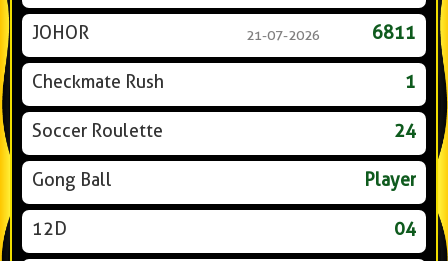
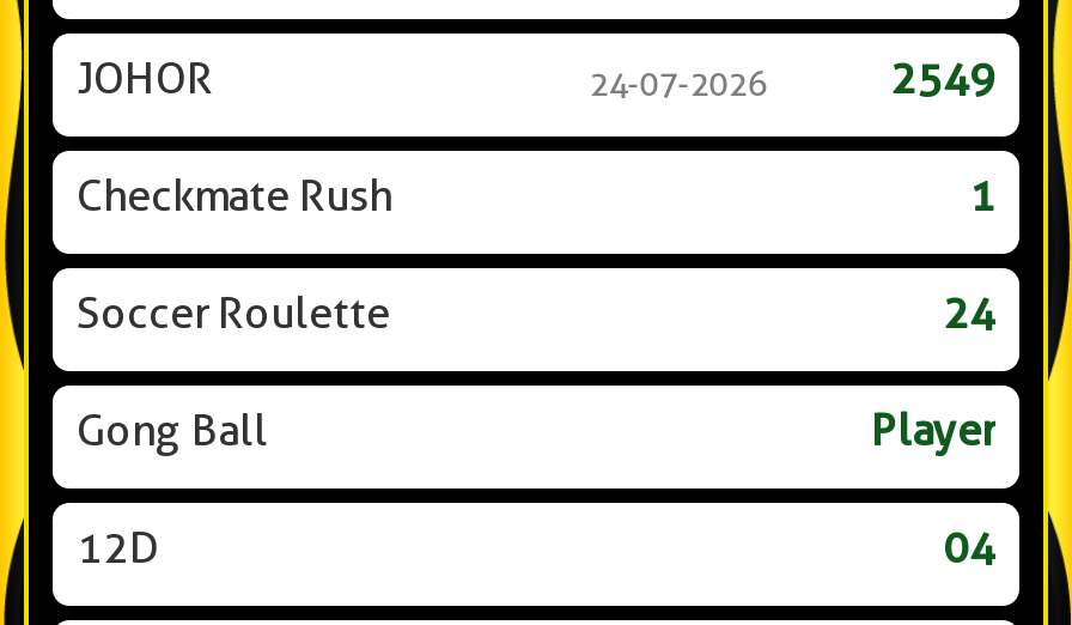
[246,27,320,43] 21-07-2026 -> [589,65,766,103] 24-07-2026
[372,22,416,43] 6811 -> [890,53,995,103] 2549

